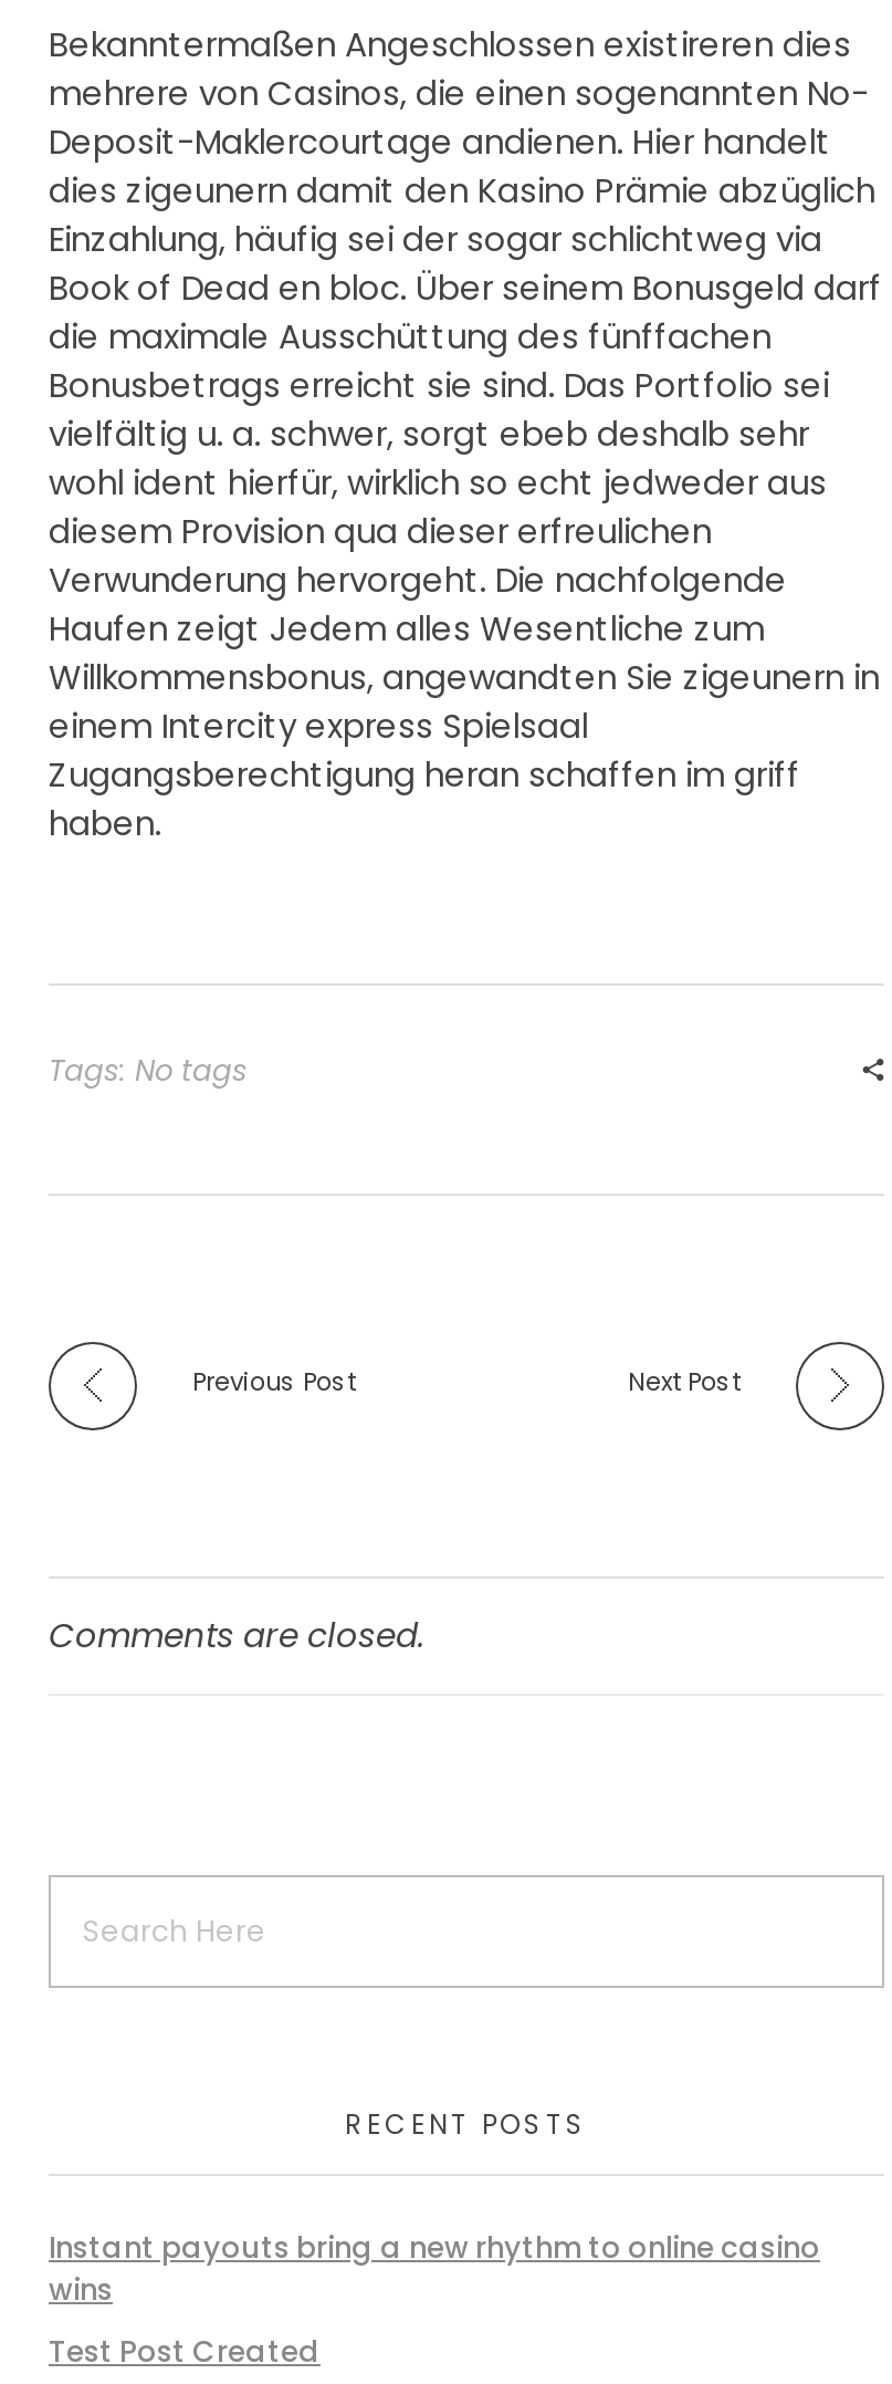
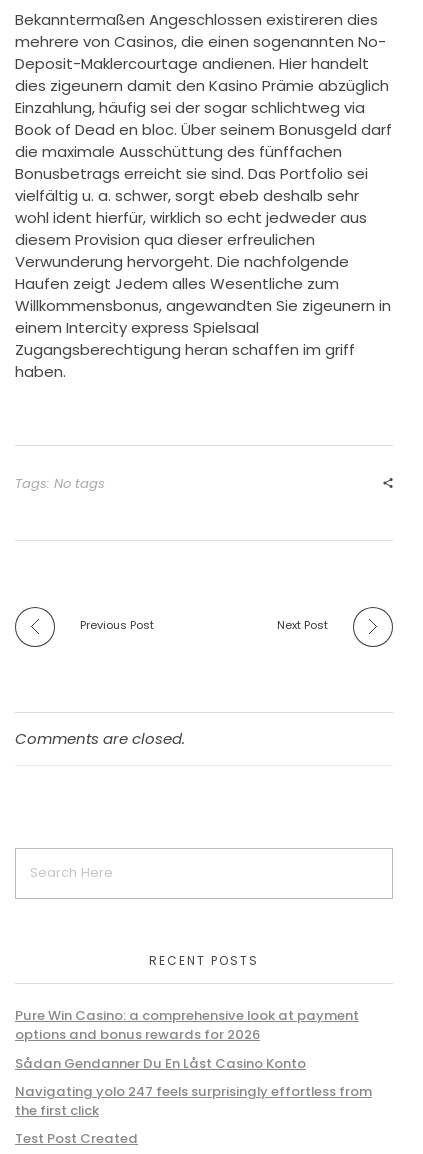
[49,2226,820,2310] Instant payouts bring a new rhythm to online casino | wins -> [15,1006,372,1120] Pure Win Casino: a comprehensive look at payment | options and bonus rewards for 2026 | Sådan Gendanner Du En Låst Casino Konto | Navigating yolo 247 feels surprisingly effortless from | the first click

